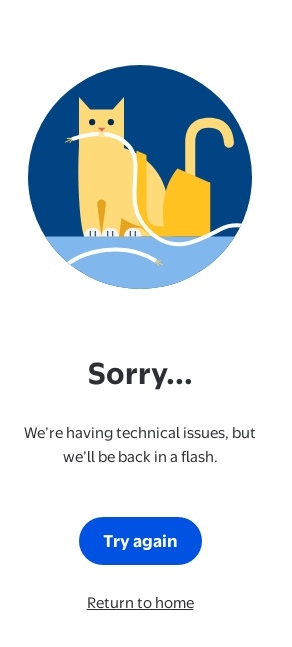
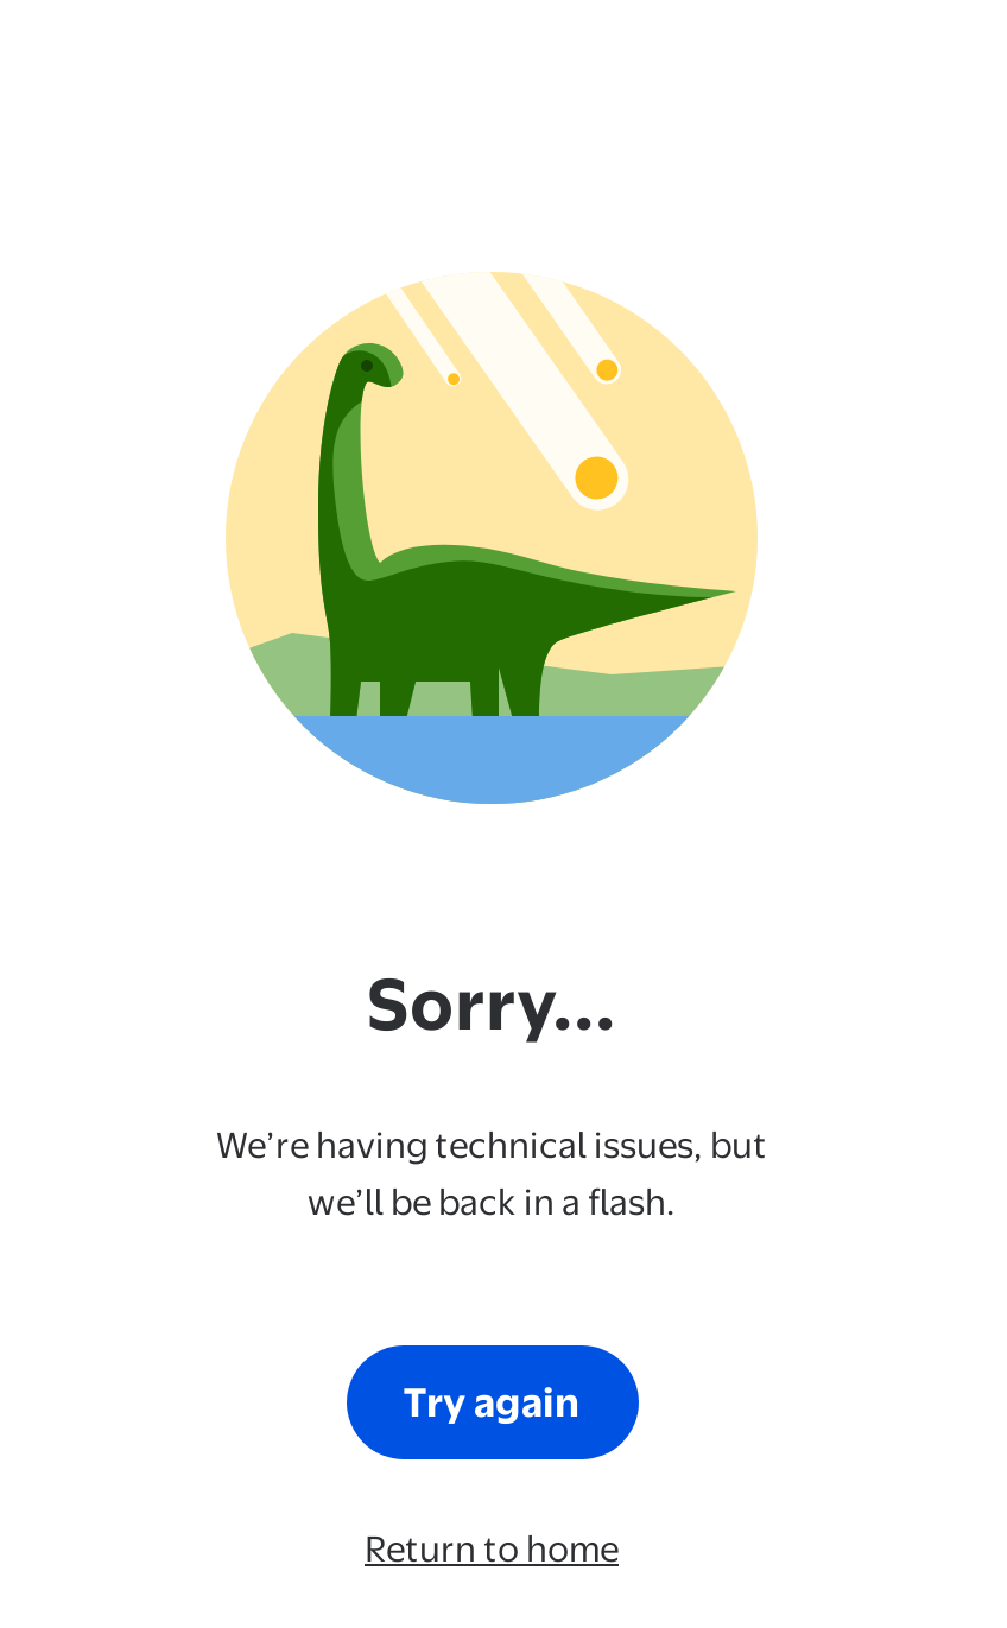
[27,64,253,267] [image] -> [226,272,758,749] [image]

